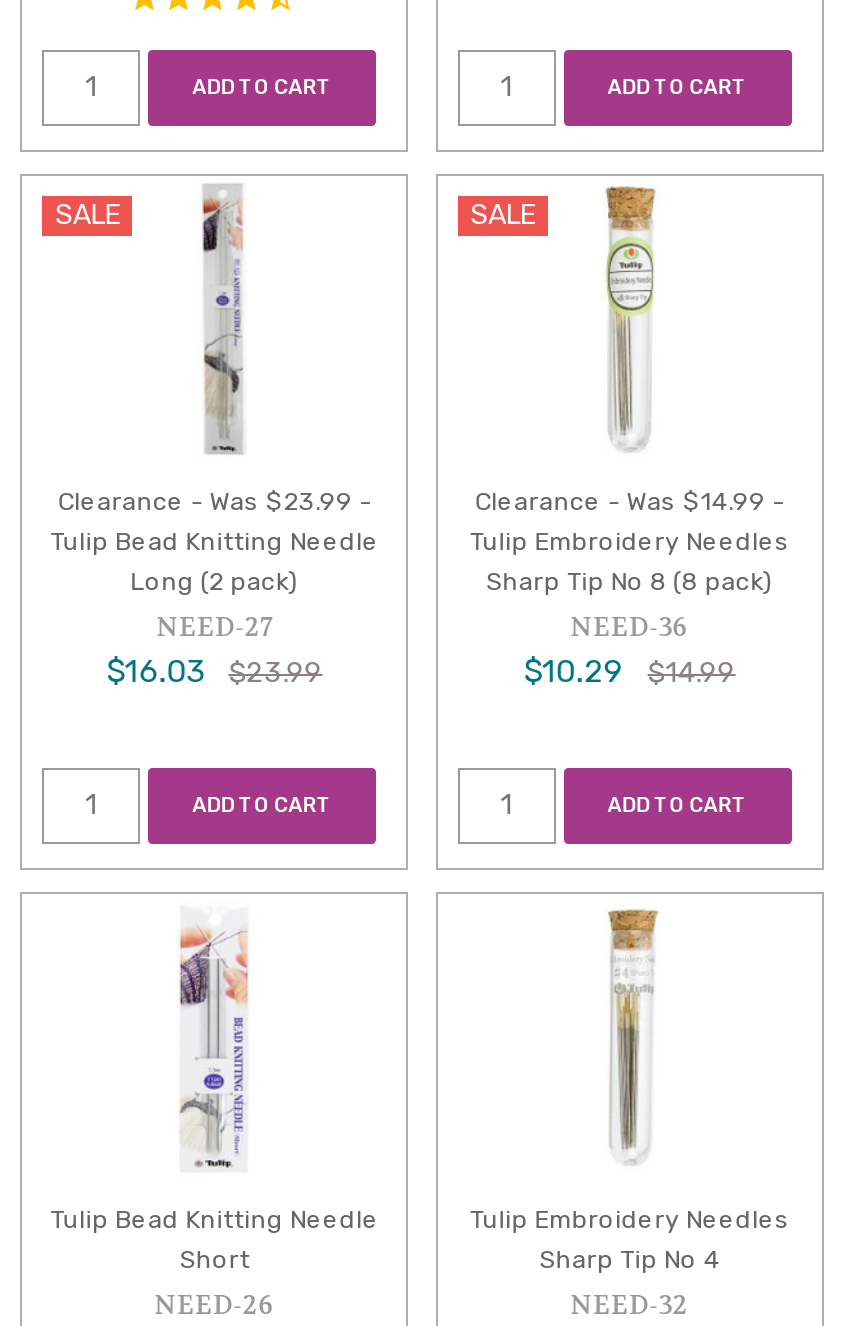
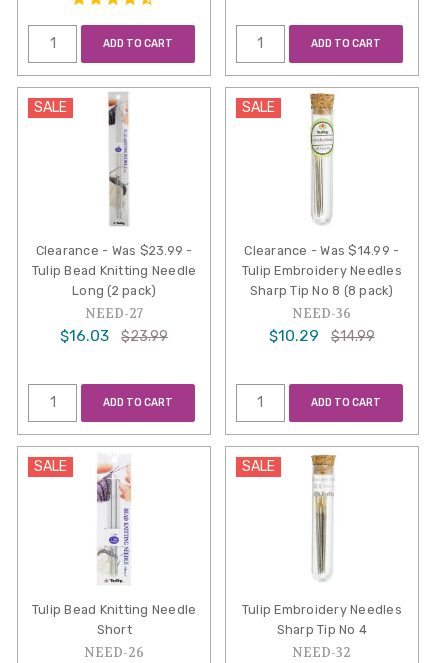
none -> [34,458,67,475] SALE
none -> [242,458,275,475] SALE

